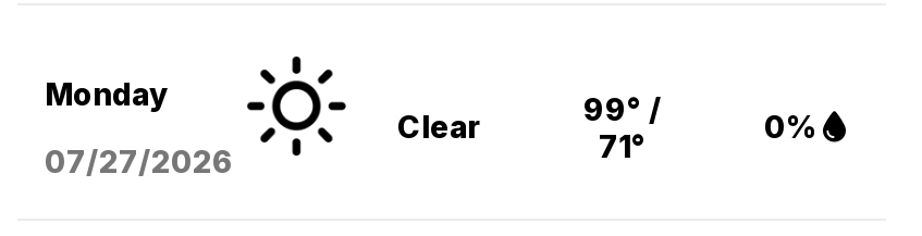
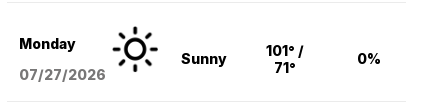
[397,91,662,146] Clear | 99° / -> [181,42,304,67] Sunny | 101° /

